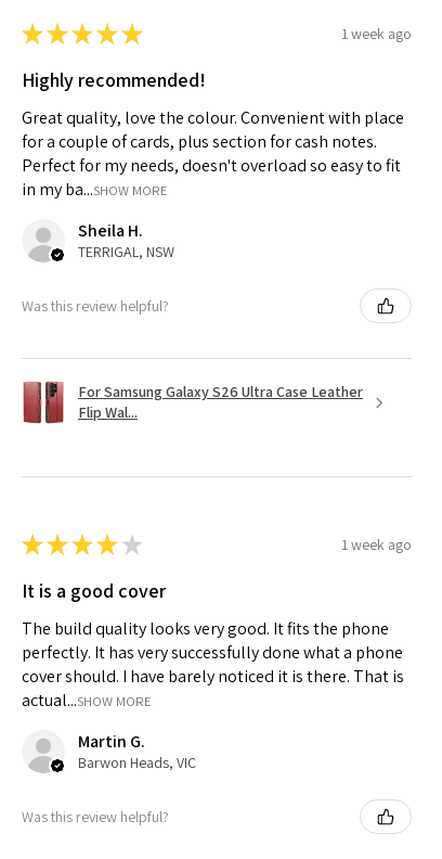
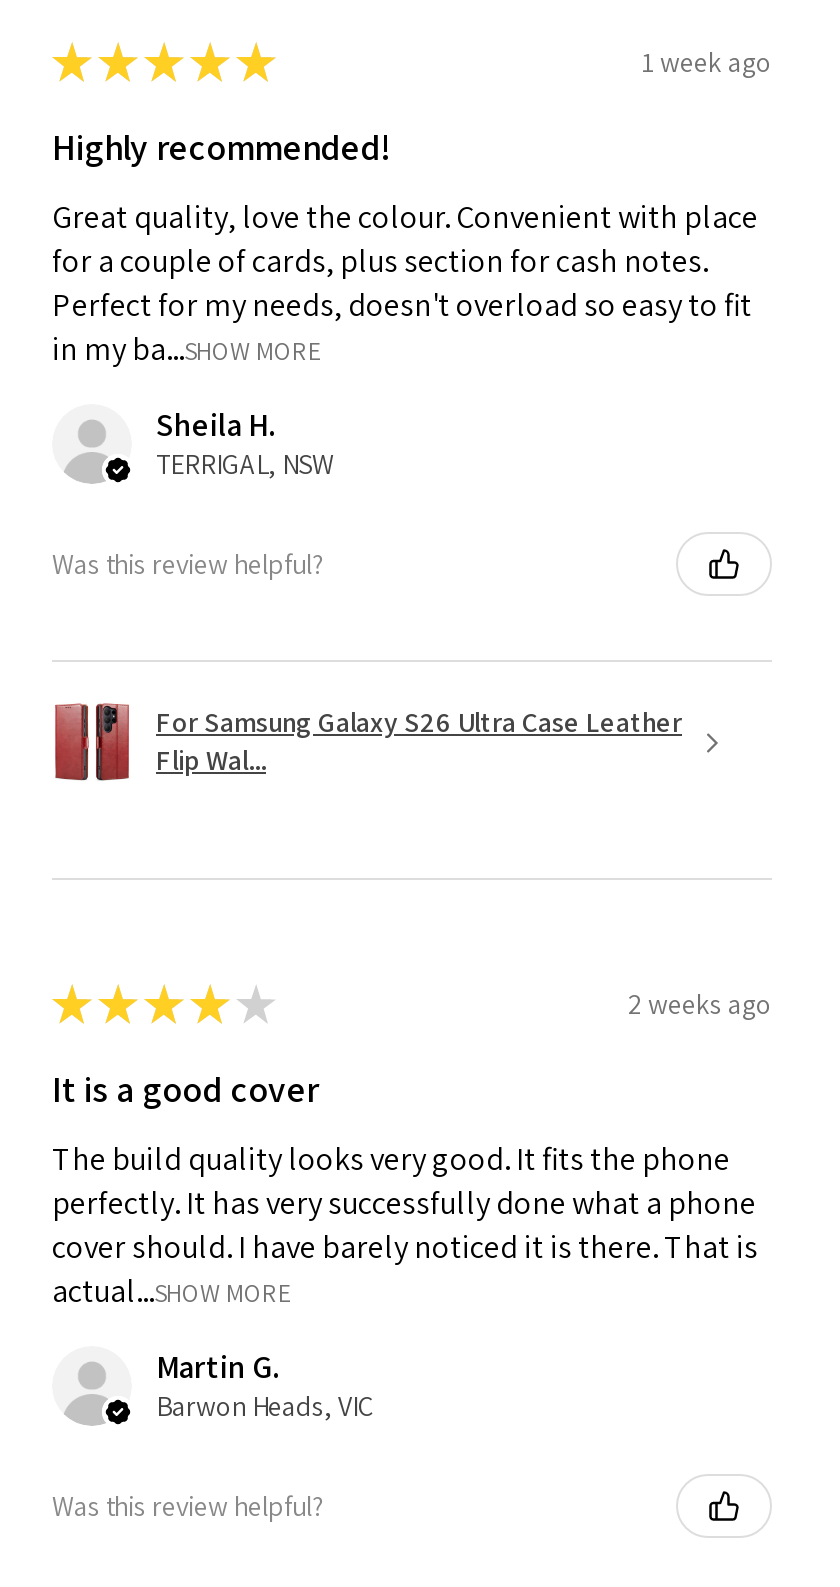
[341,535,412,554] 1 week ago -> [628,986,772,1022] 2 weeks ago

